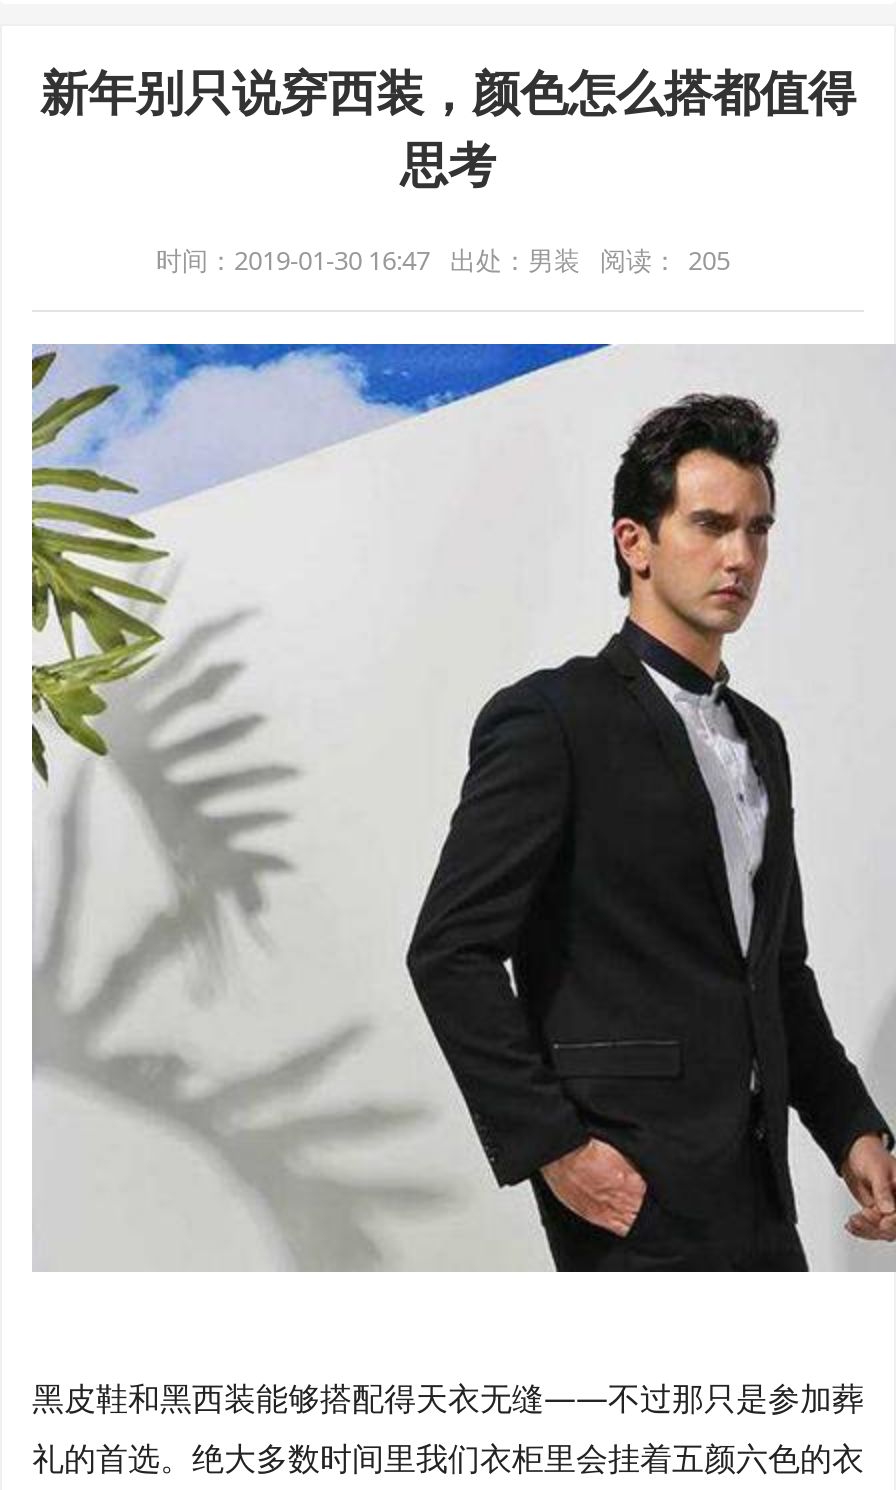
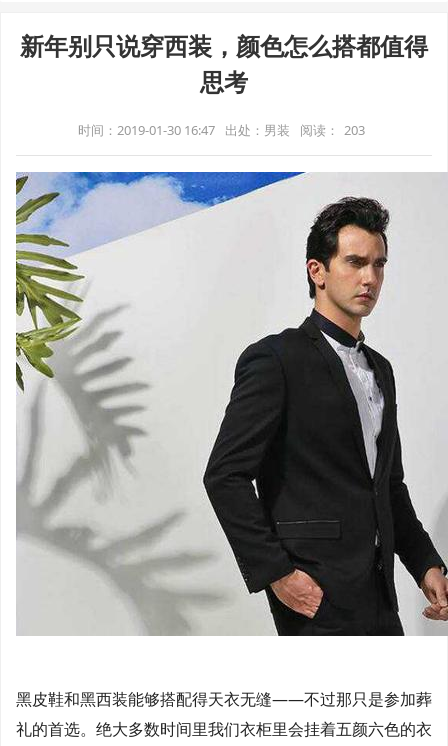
[156,242,730,278] 时间：2019-01-30 16:47 出处：男装 阅读： 205 -> [78,121,365,139] 时间：2019-01-30 16:47 出处：男装 阅读： 203

